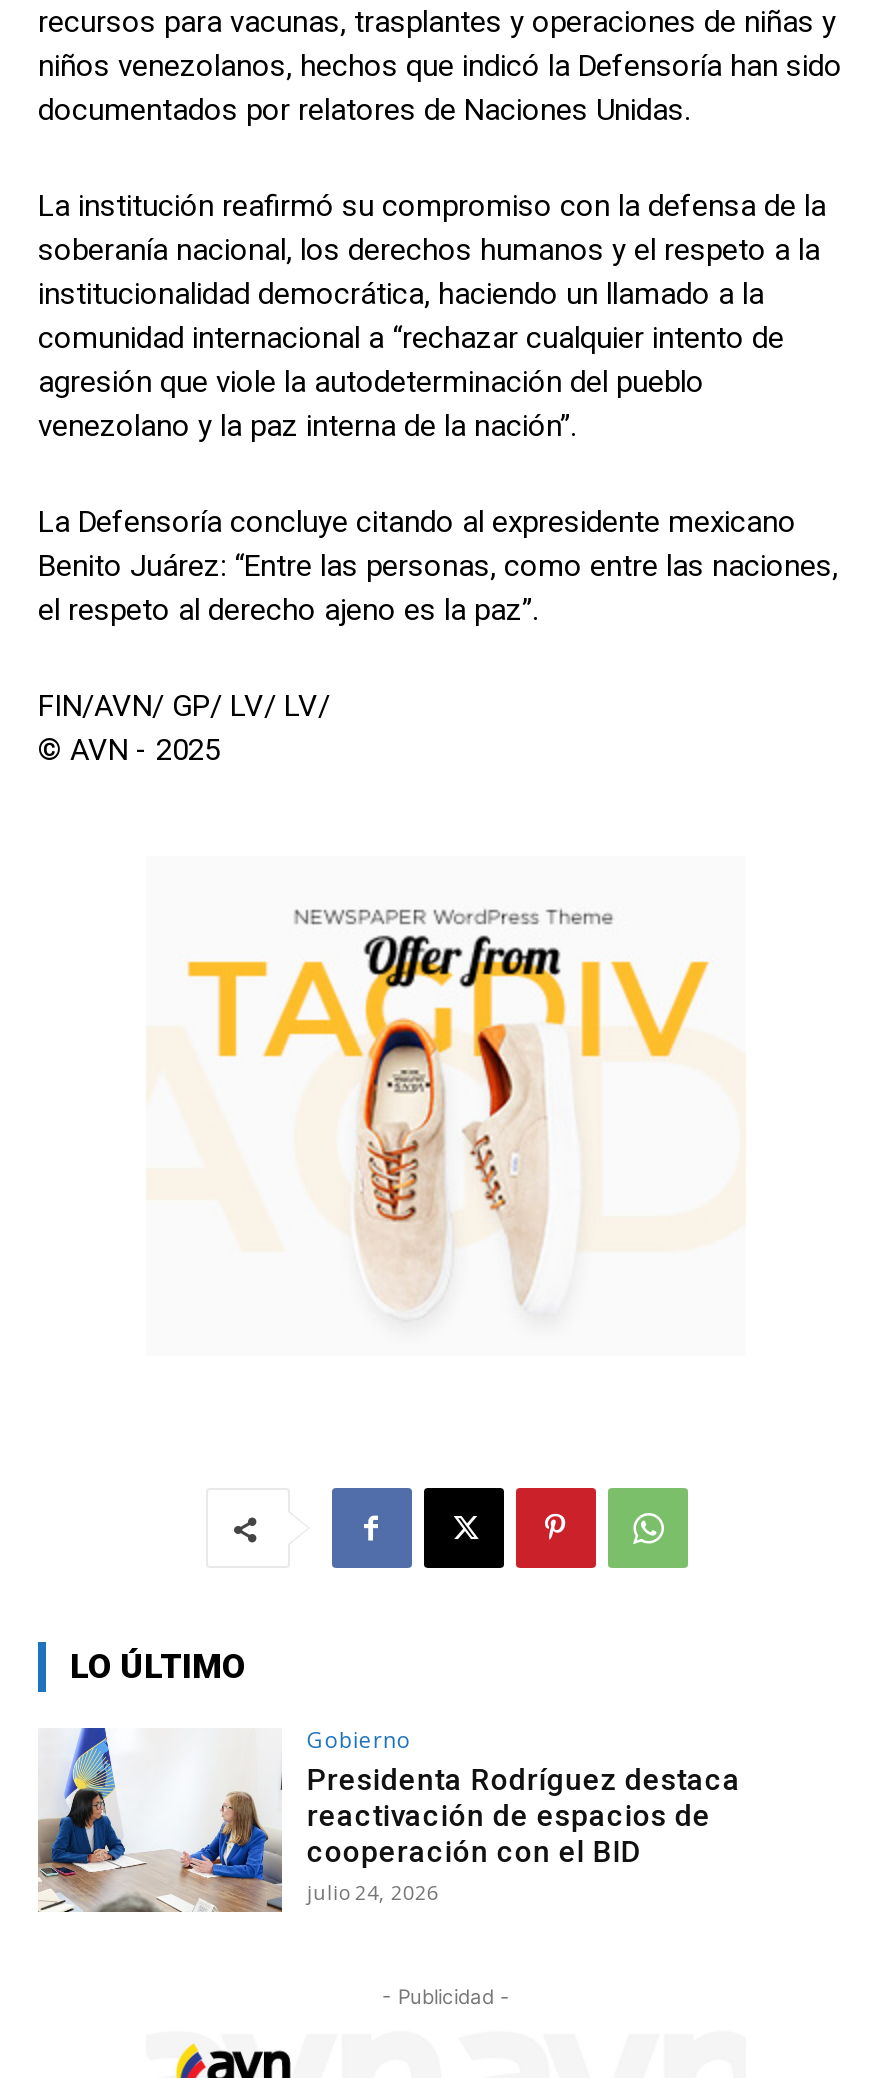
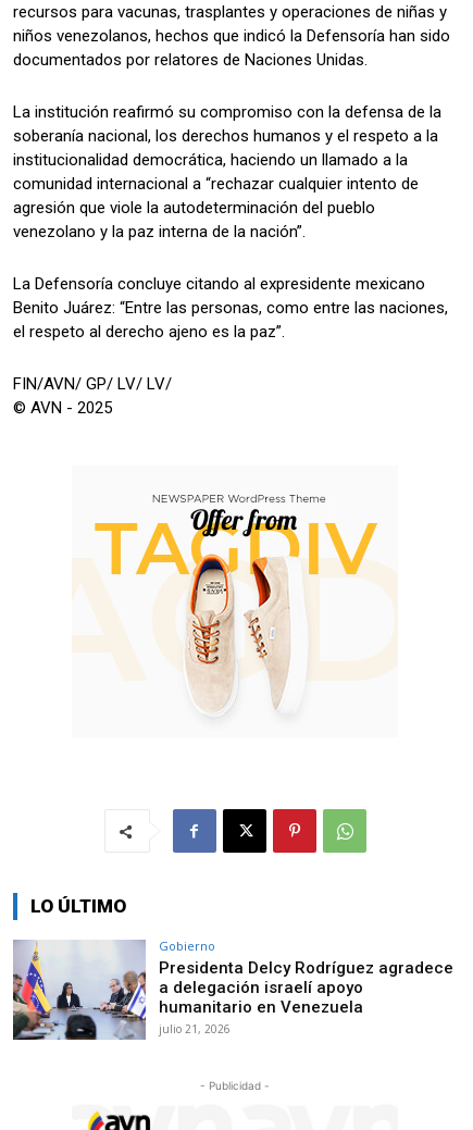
[38,1726,741,1914] [image] | Presidenta Rodríguez destaca | reactivación de espacios de | cooperación con el BID | julio 24, 2026 -> [12,940,454,1041] [image] | Presidenta Delcy Rodríguez agradece | a delegación israelí apoyo | humanitario en Venezuela | julio 21, 2026

